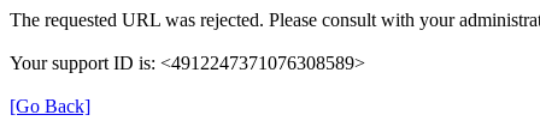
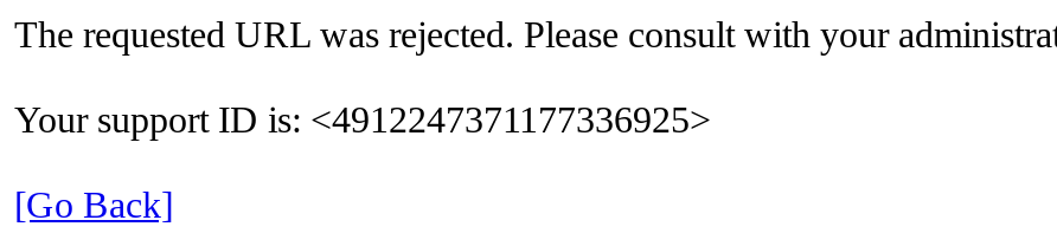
[10,53,365,73] Your support ID is: <4912247371076308589> -> [14,99,711,140] Your support ID is: <4912247371177336925>

